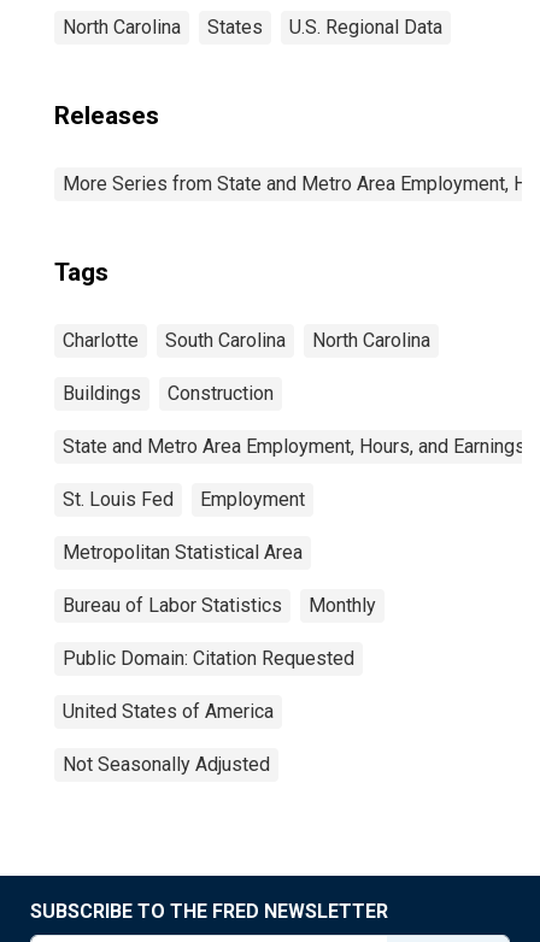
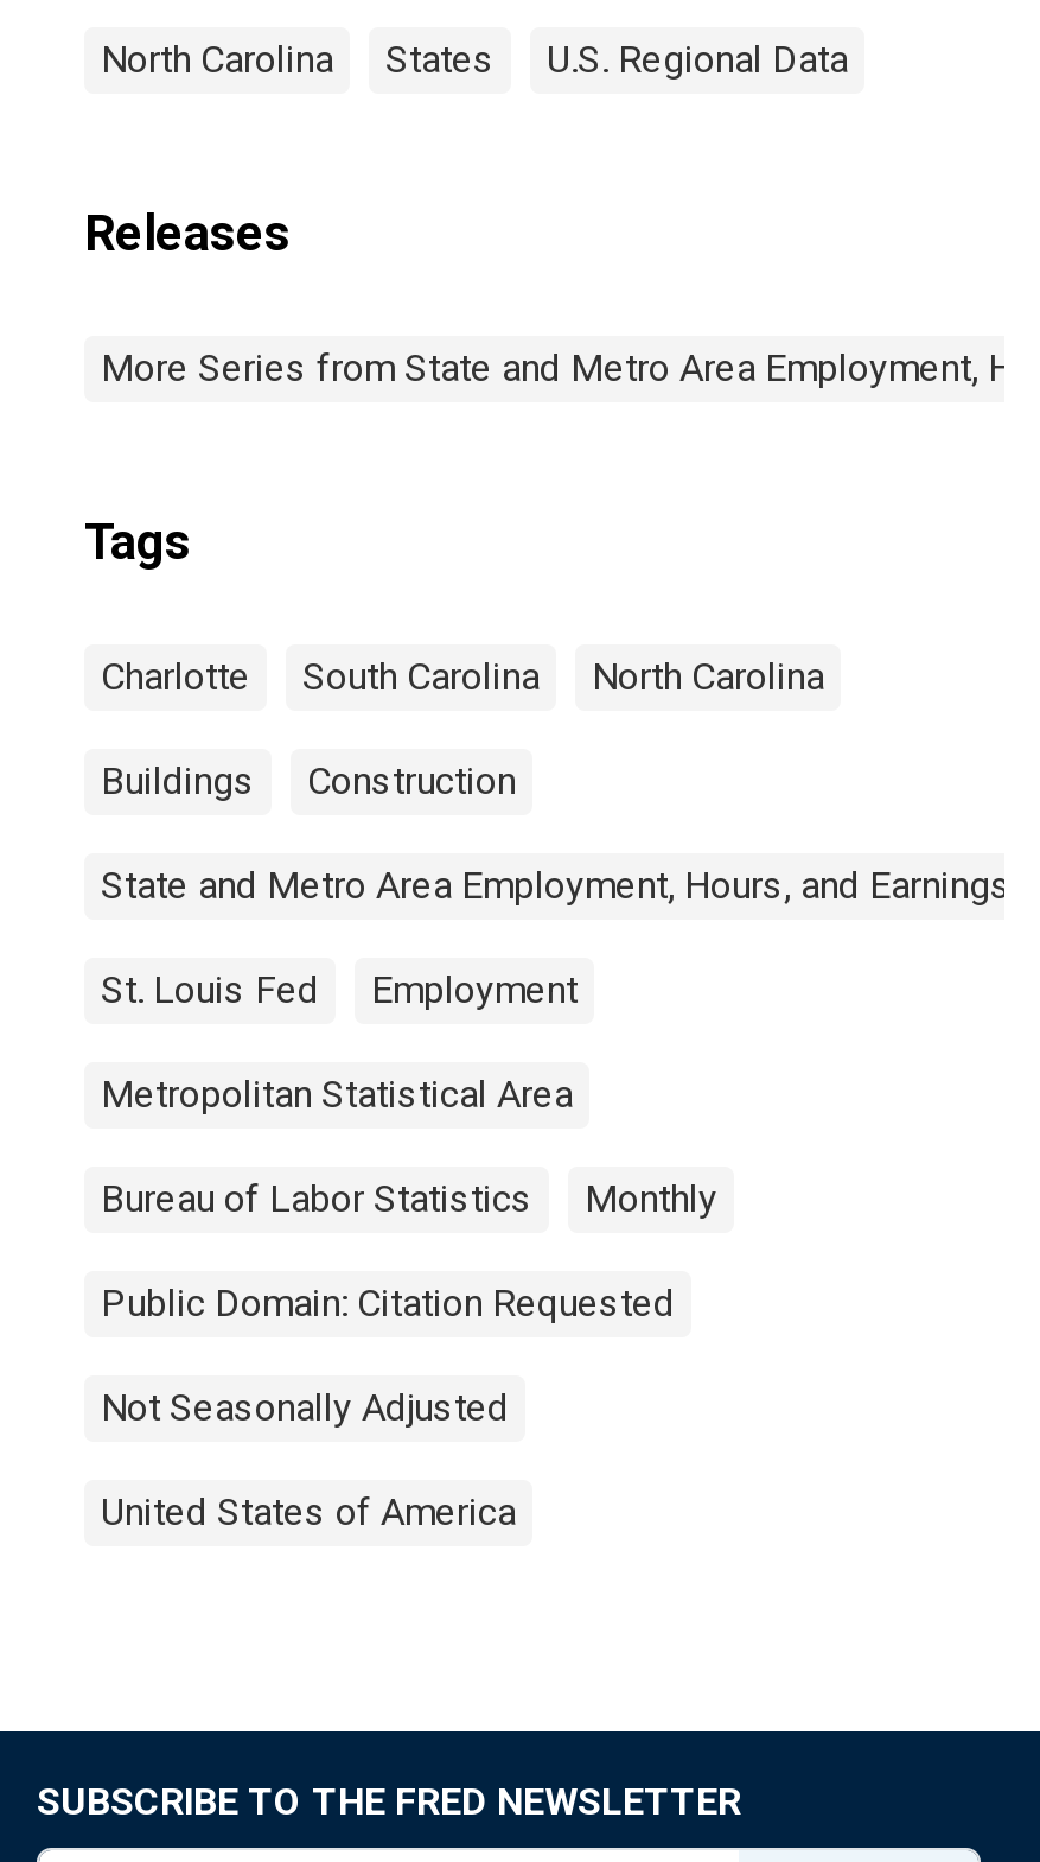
moved [63,700,274,723] -> [101,1489,516,1534]: United States of America
moved [63,753,270,776] -> [101,1385,509,1430]: Not Seasonally Adjusted

